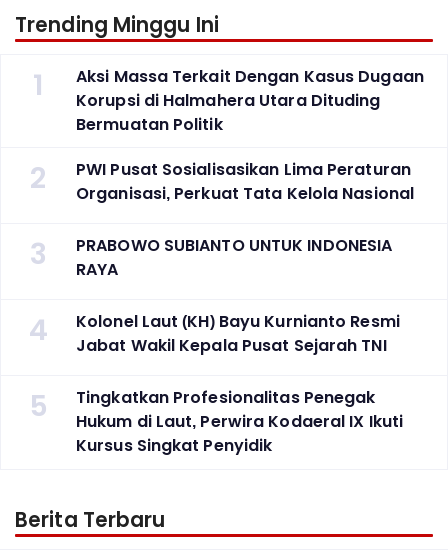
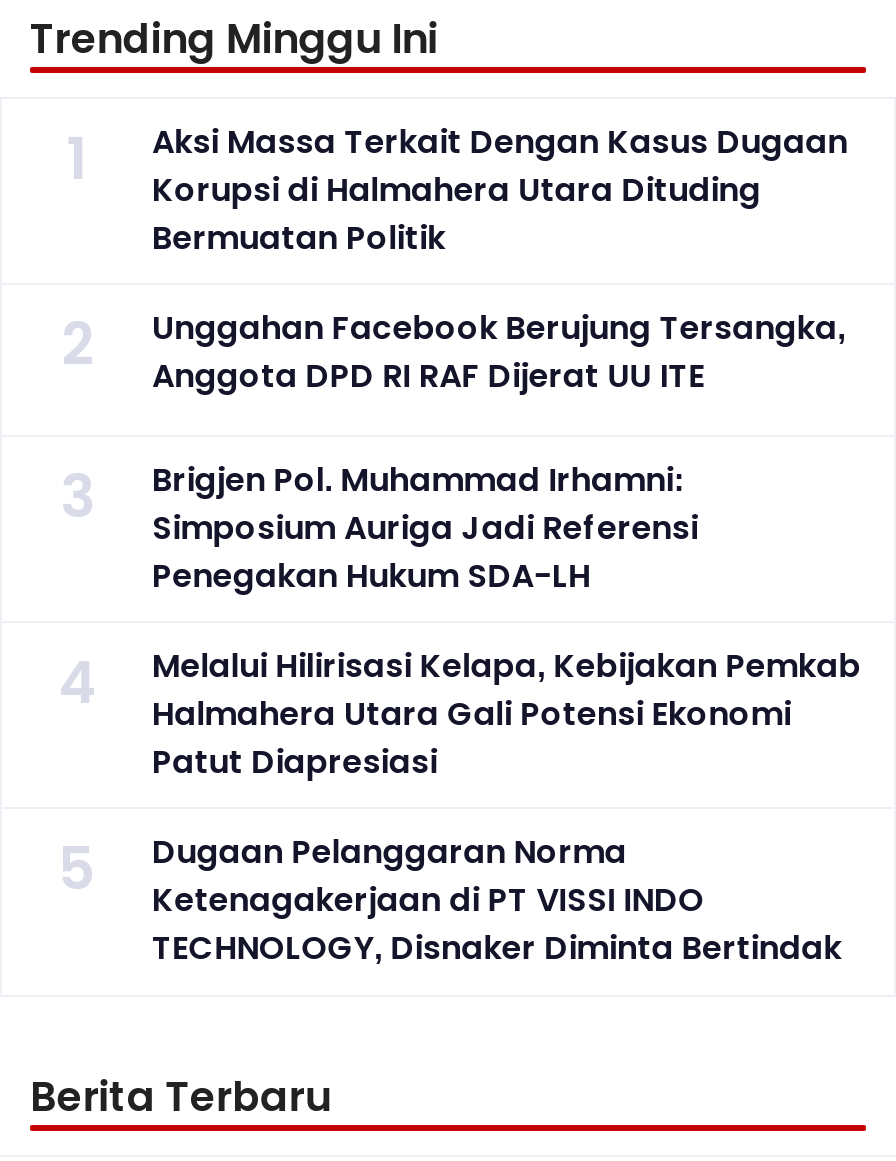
[76,158,414,205] PWI Pusat Sosialisasikan Lima Peraturan | Organisasi, Perkuat Tata Kelola Nasional -> [152,305,845,399] Unggahan Facebook Berujung Tersangka, | Anggota DPD RI RAF Dijerat UU ITE
[76,234,392,281] PRABOWO SUBIANTO UNTUK INDONESIA | RAYA -> [152,457,698,599] Brigjen Pol. Muhammad Irhamni: | Simposium Auriga Jadi Referensi | Penegakan Hukum SDA-LH
[76,310,400,357] Kolonel Laut (KH) Bayu Kurnianto Resmi | Jabat Wakil Kepala Pusat Sejarah TNI -> [152,643,861,785] Melalui Hilirisasi Kelapa, Kebijakan Pemkab | Halmahera Utara Gali Potensi Ekonomi | Patut Diapresiasi
[76,386,403,457] Tingkatkan Profesionalitas Penegak | Hukum di Laut, Perwira Kodaeral IX Ikuti | Kursus Singkat Penyidik -> [152,829,842,971] Dugaan Pelanggaran Norma | Ketenagakerjaan di PT VISSI INDO | TECHNOLOGY, Disnaker Diminta Bertindak

